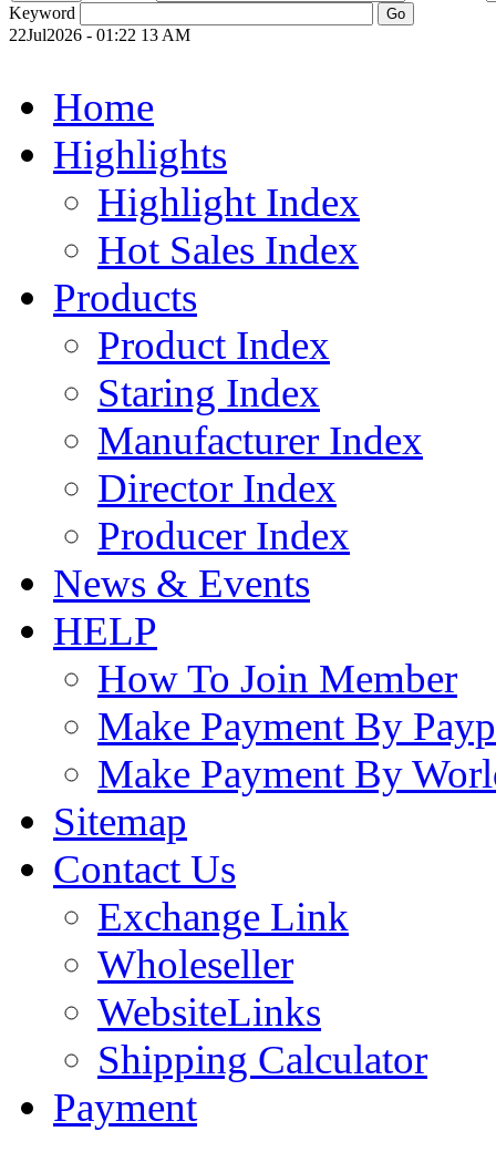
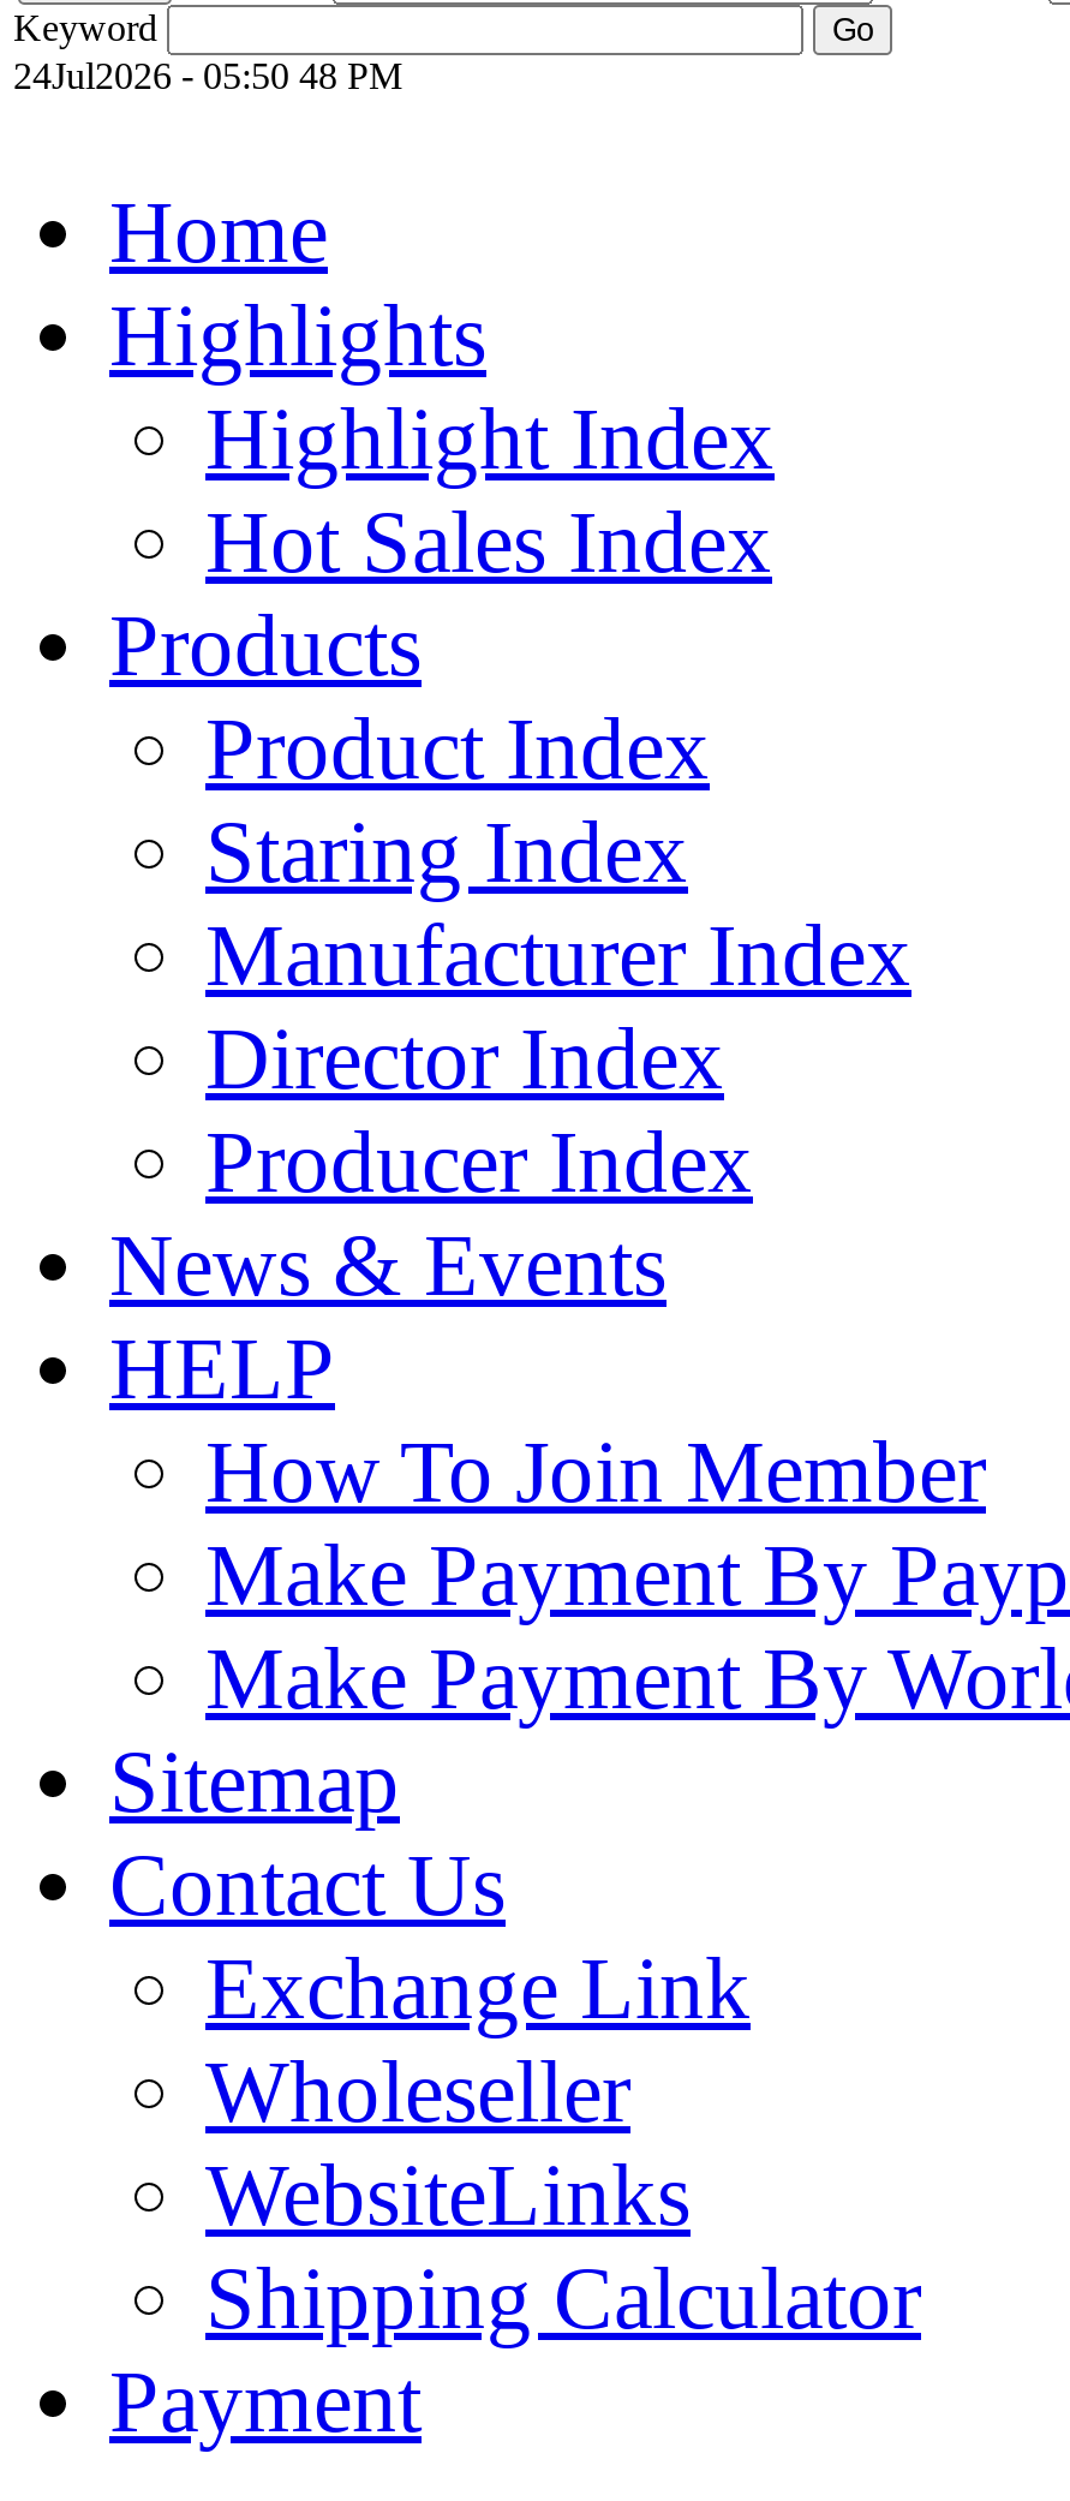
[9,25,190,44] 22Jul2026 - 01:22 13 AM -> [13,55,402,96] 24Jul2026 - 05:50 48 PM

